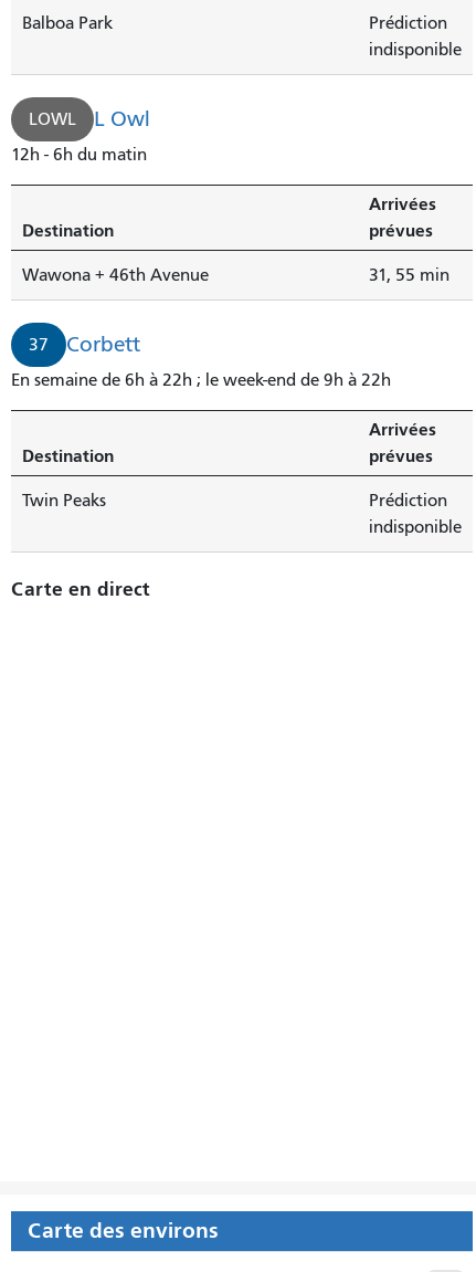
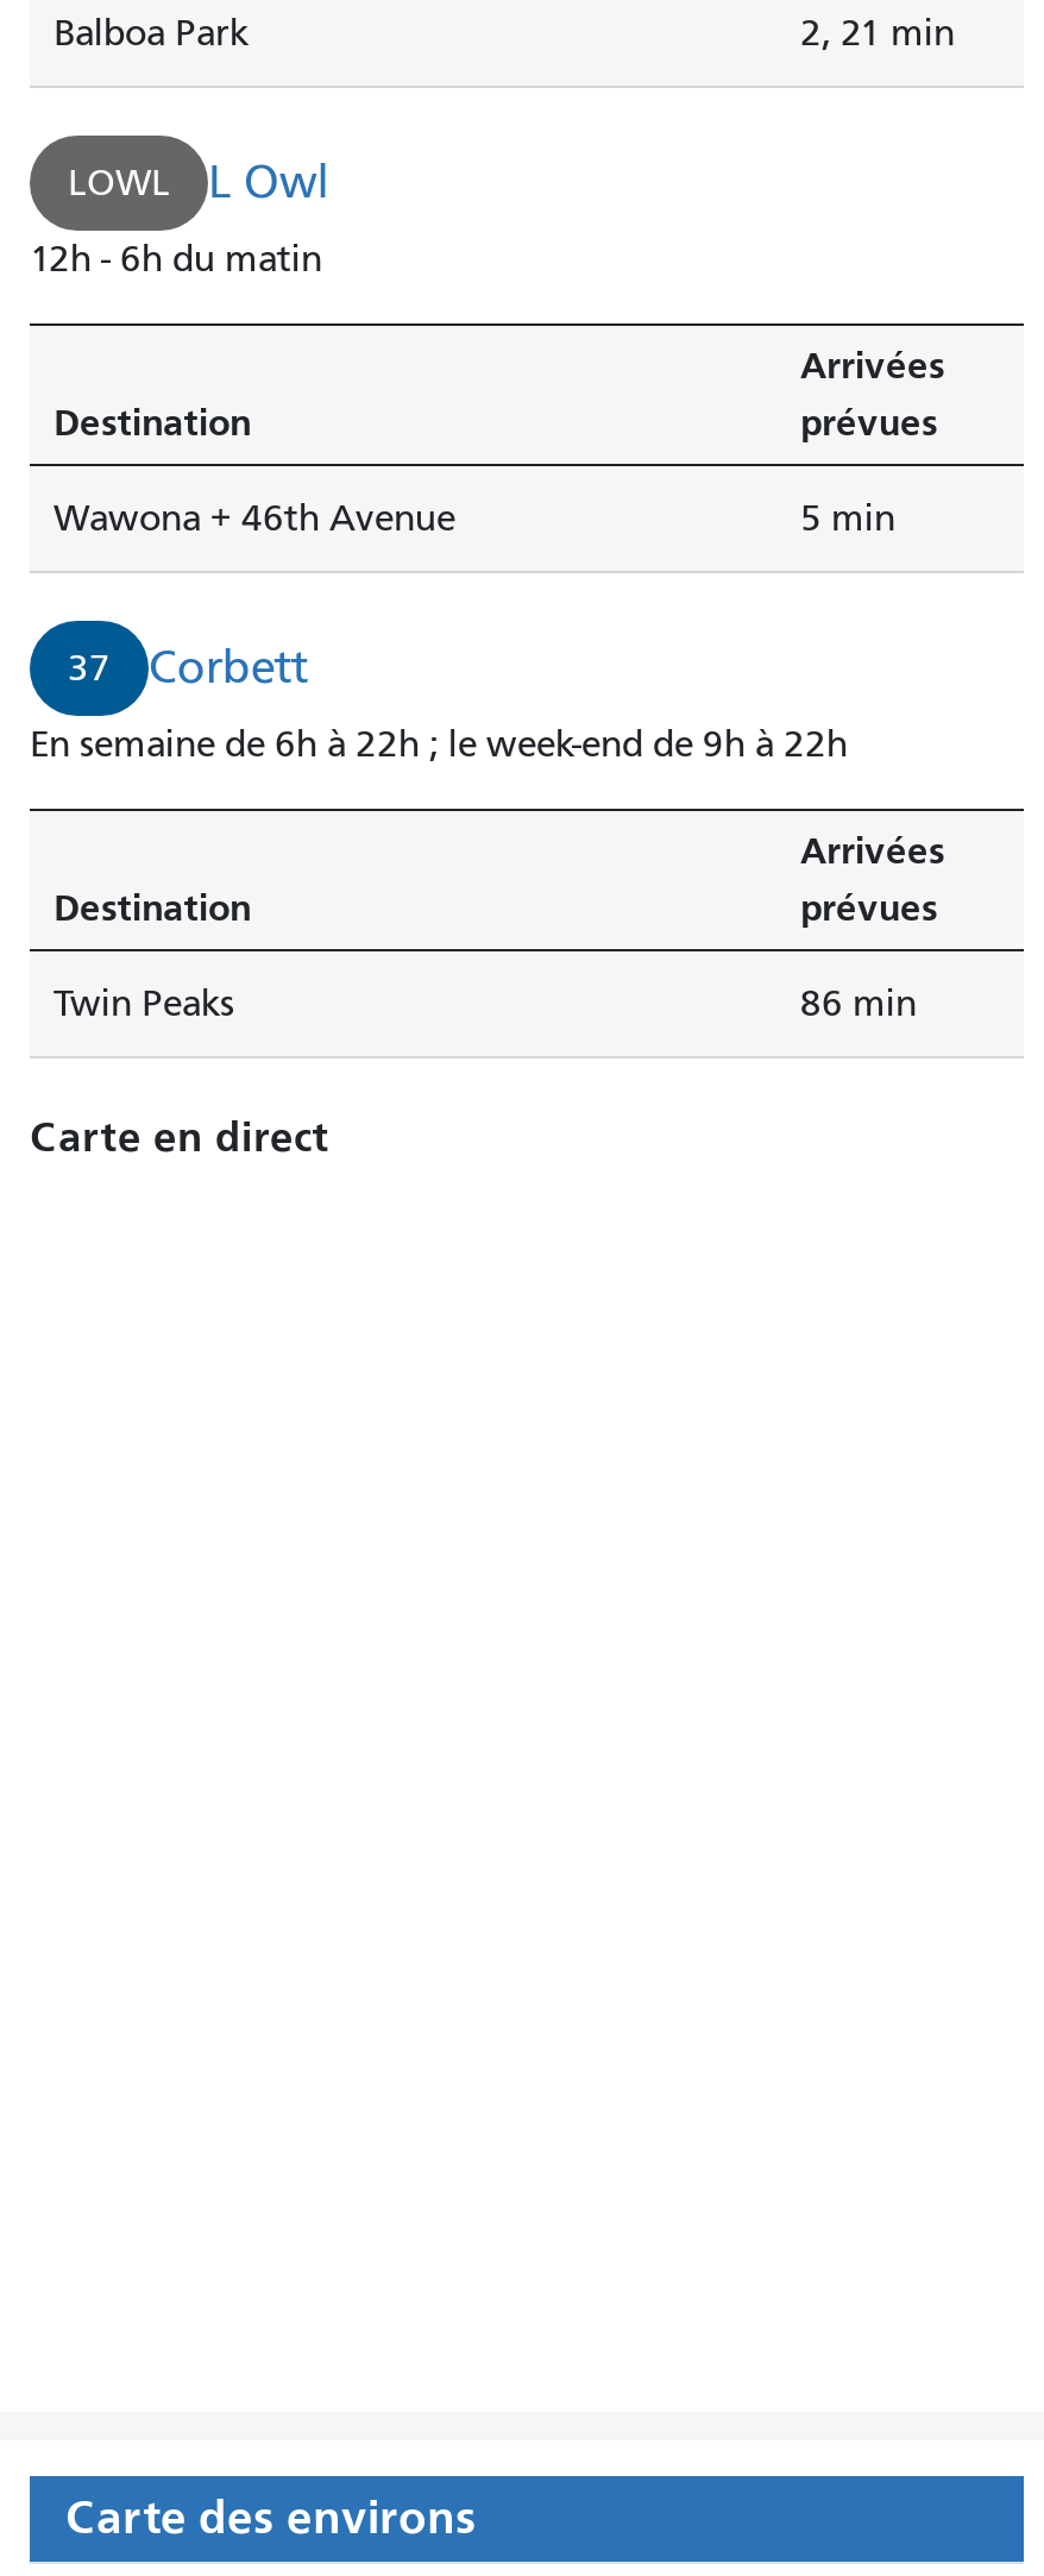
[369,13,462,59] Prédiction | indisponible -> [800,11,955,54] 2, 21 min
[369,265,449,285] 31, 55 min -> [800,496,895,539] 5 min
[369,490,462,537] Prédiction | indisponible -> [800,981,917,1024] 86 min

